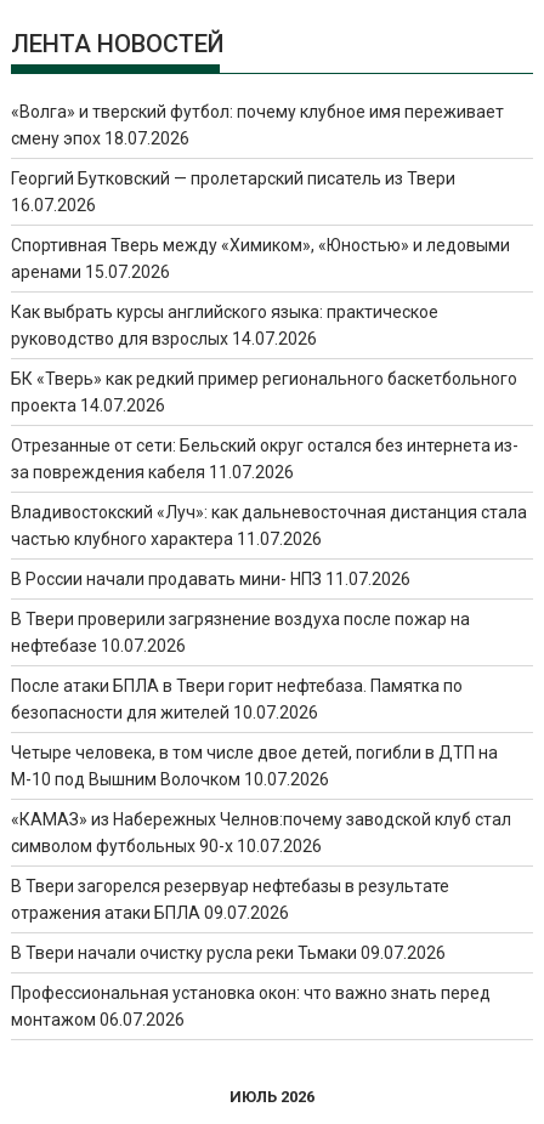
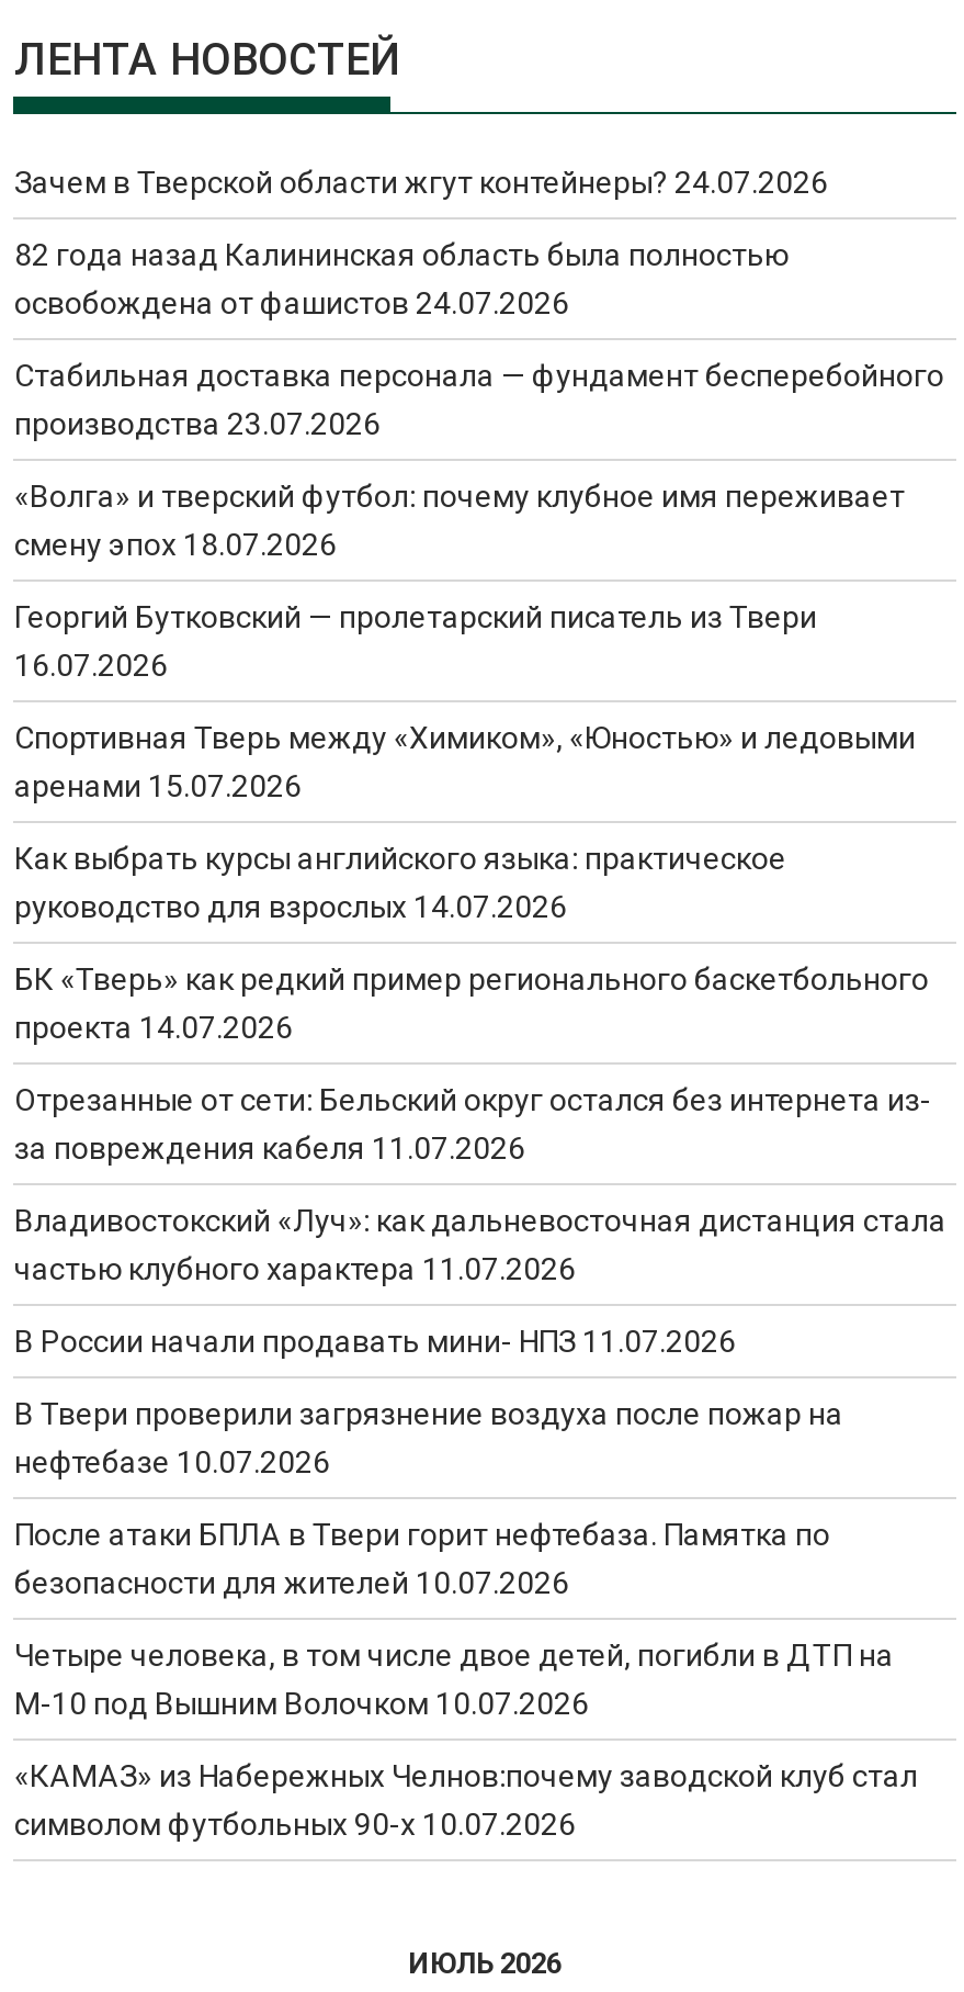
none -> [14,165,944,441] Зачем в Тверской области жгут контейнеры? 24.07.2026 | 82 года назад Калининская область была полностью | освобождена от фашистов 24.07.2026 | Стабильная доставка персонала — фундамент бесперебойного | производства 23.07.2026
moved [12,102,528,856] -> [14,479,946,1842]: «Волга» и тверский футбол: почему клубное имя переживает | смену эпох 18.07.2026 | Георгий Бутковский — пролетарский писатель из Твери | ... | «КАМАЗ» из Набережных Челнов:почему заводской клуб стал | символом футбольных 90-х 10.07.2026
[12,876,491,1029] В Твери загорелся резервуар нефтебазы в результате | отражения атаки БПЛА 09.07.2026 | В Твери начали очистку русла реки Тьмаки 09.07.2026 | Профессиональная установка окон: что важно знать перед | монтажом 06.07.2026 -> none

